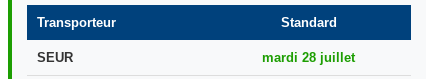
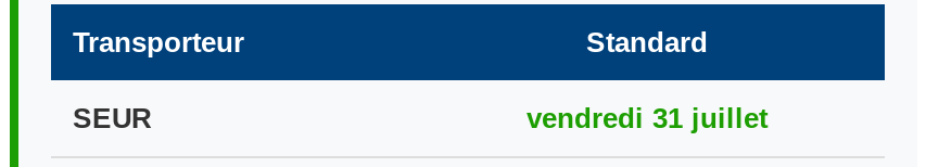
[262,50,355,65] mardi 28 juillet -> [527,100,768,133] vendredi 31 juillet

